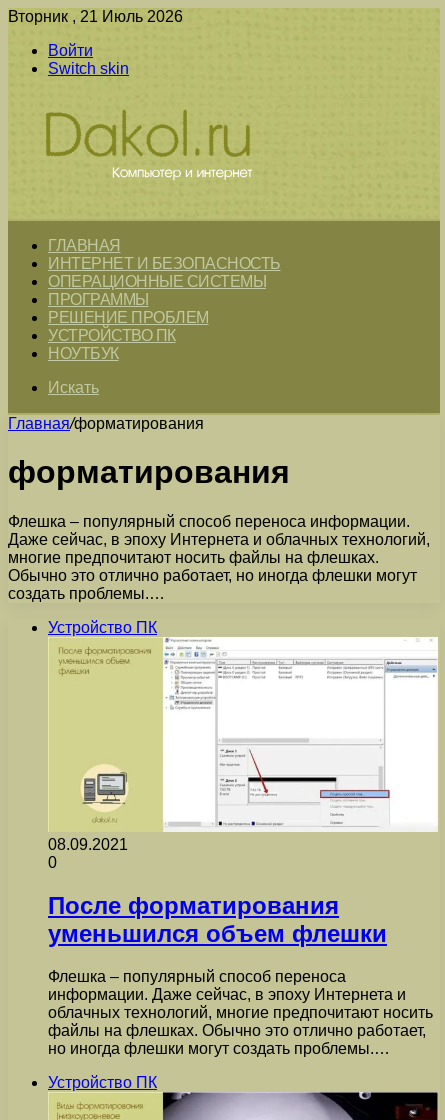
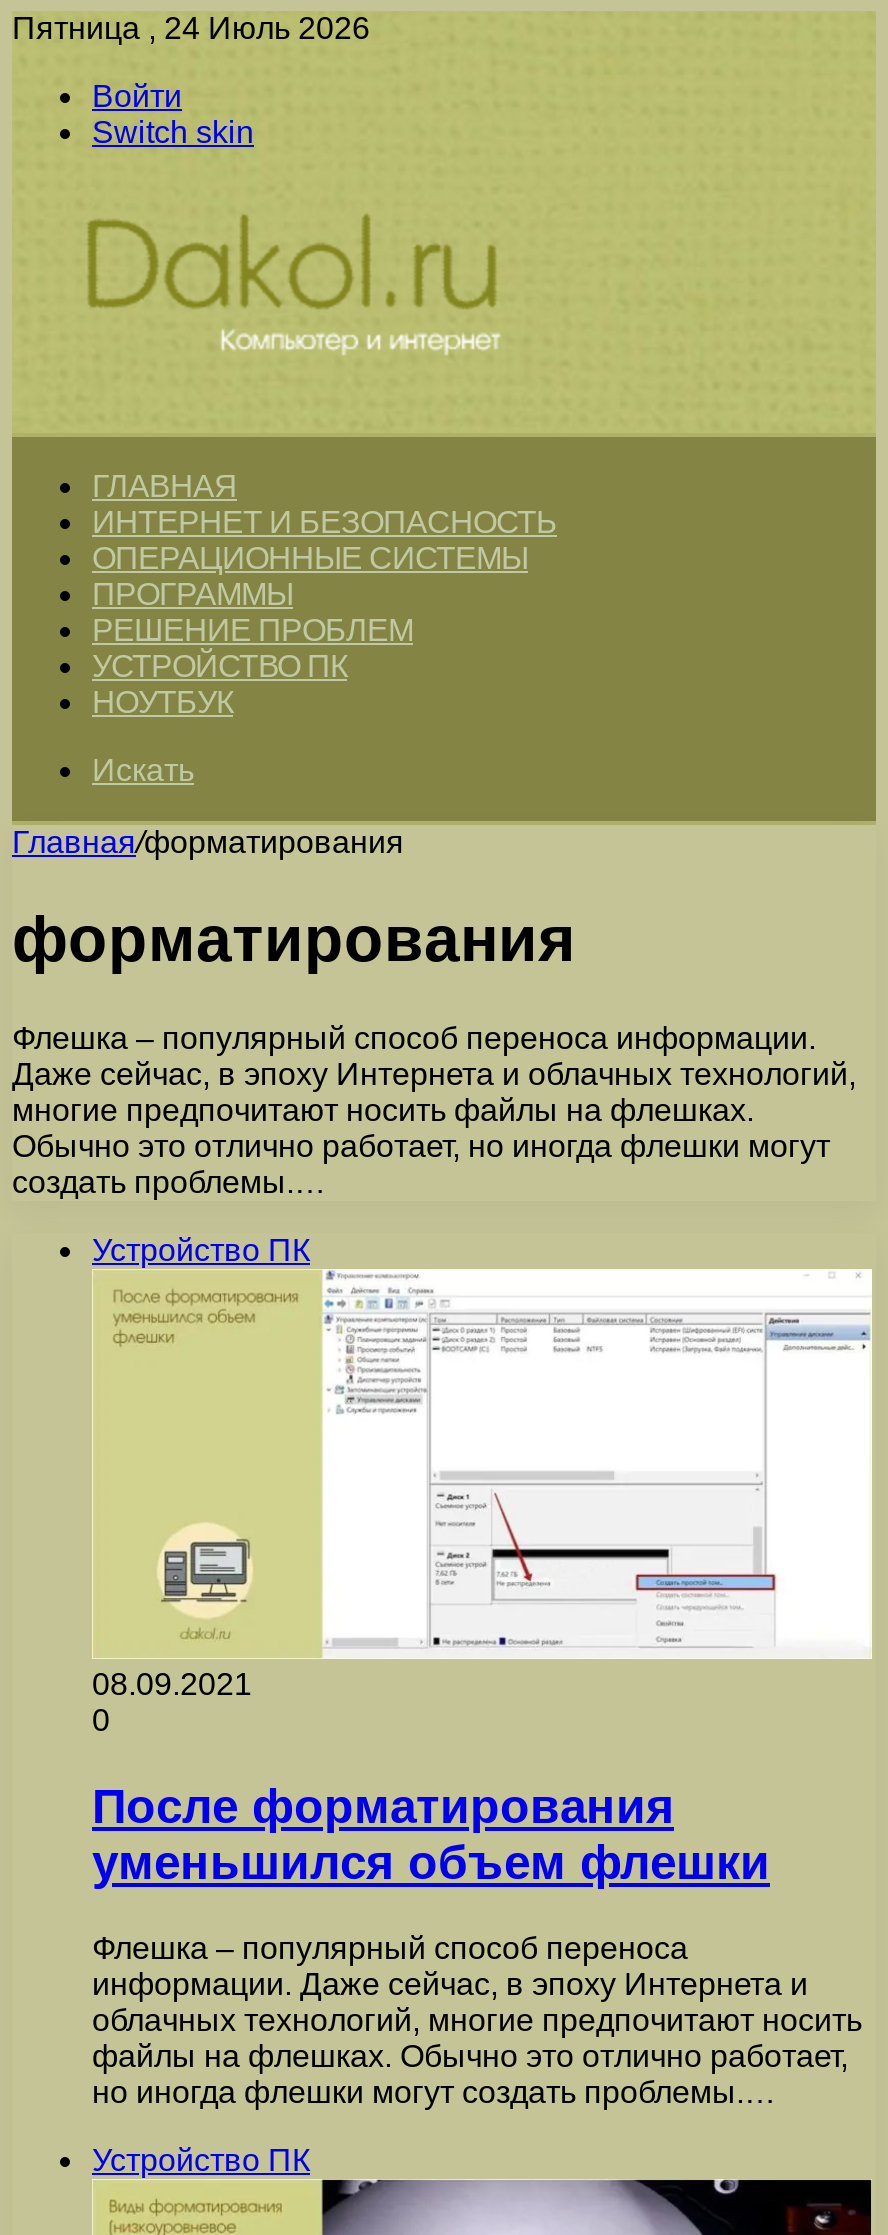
[8,8,183,25] Вторник , 21 Июль 2026 -> [12,11,370,45] Пятница , 24 Июль 2026

